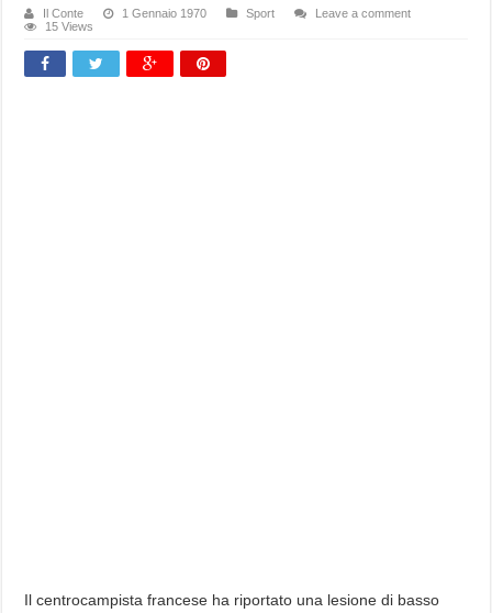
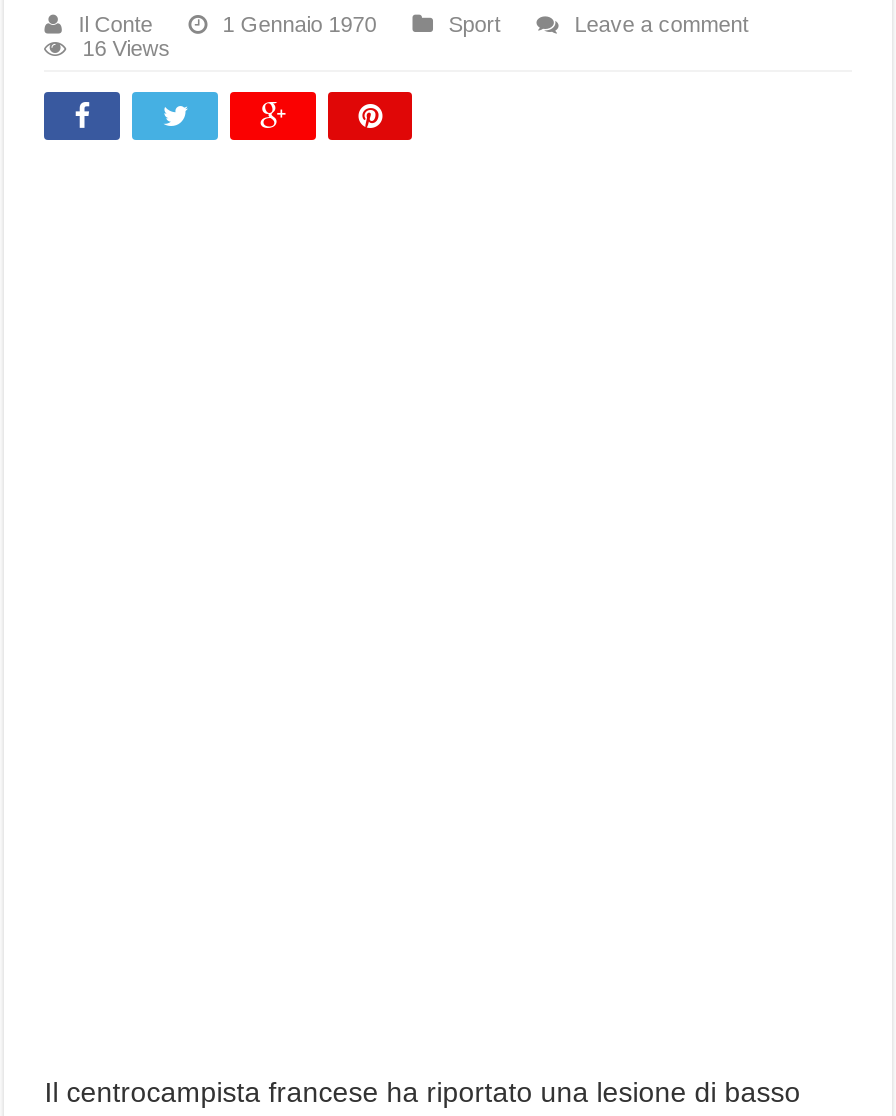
[45,20,94,33] 15 Views -> [82,36,170,60] 16 Views

